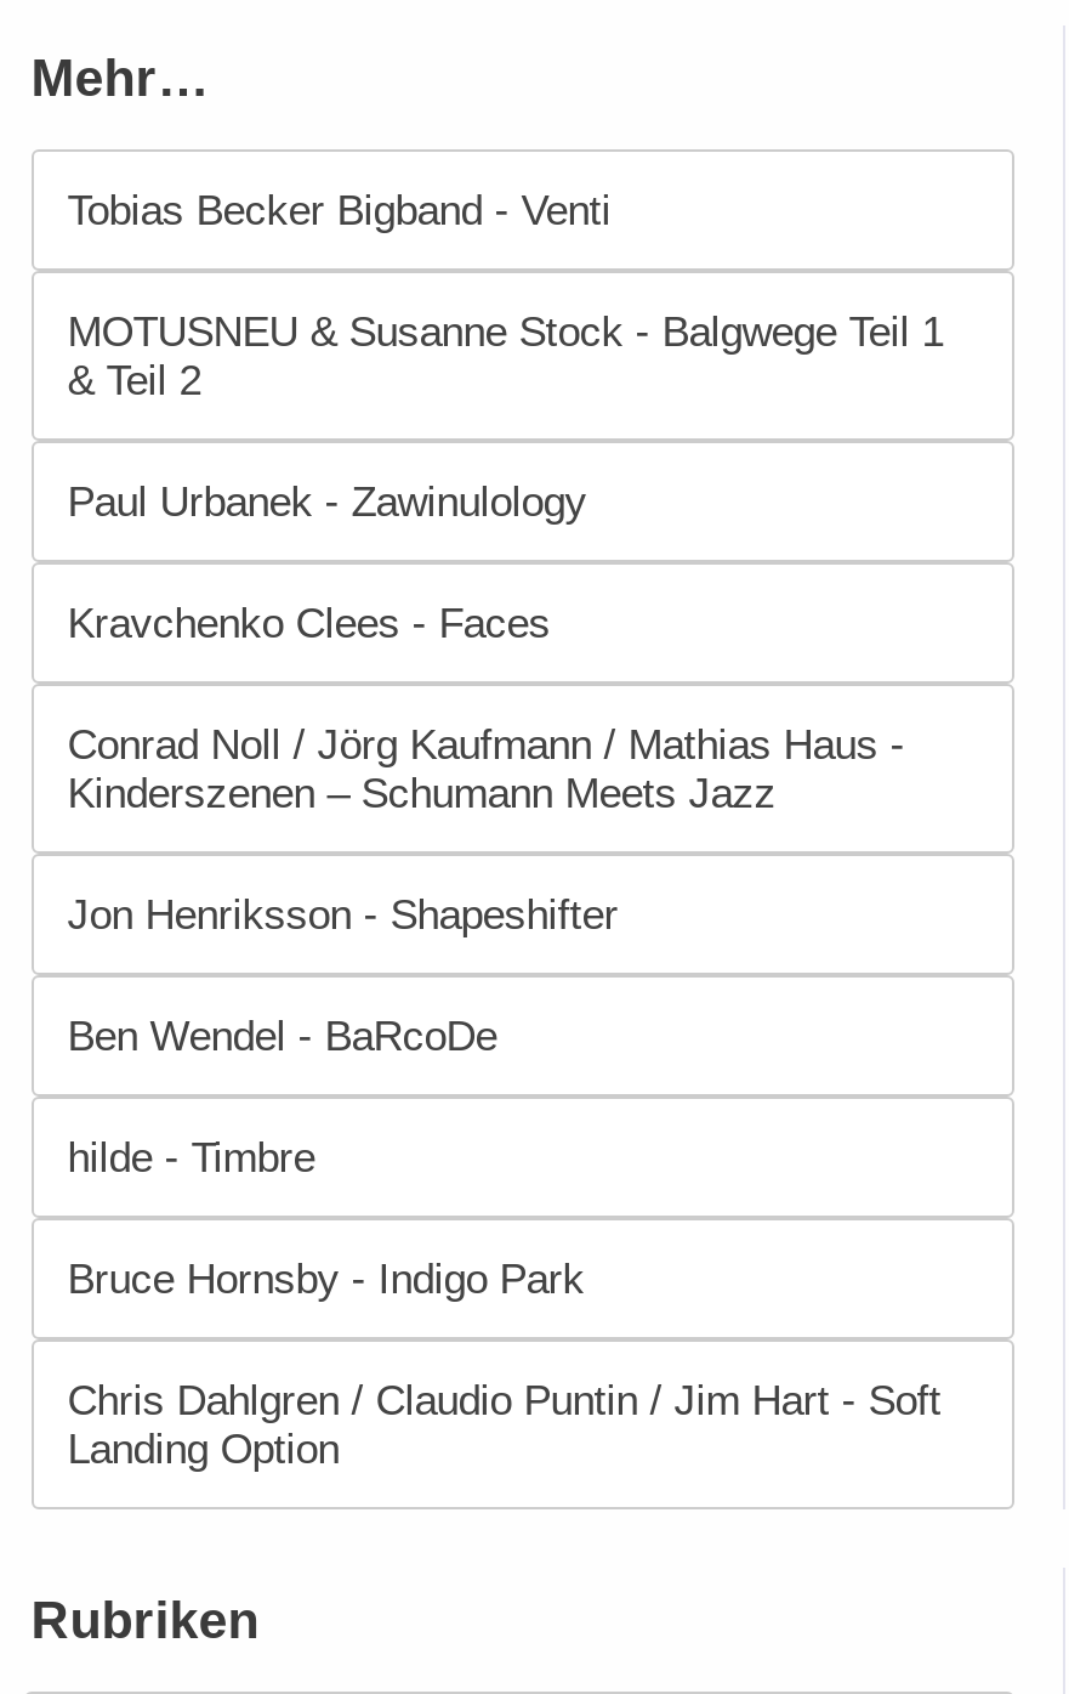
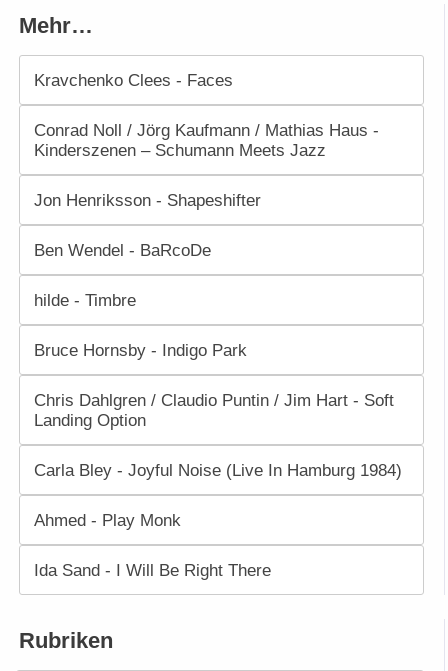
[67,185,944,525] Tobias Becker Bigband - Venti | MOTUSNEU & Susanne Stock - Balgwege Teil 1 | & Teil 2 | Paul Urbanek - Zawinulology -> none
moved [67,597,941,1472] -> [34,69,394,429]: Kravchenko Clees - Faces | Conrad Noll / Jörg Kaufmann / Mathias Haus - | Kinderszenen – Schumann Meets Jazz | ... | Chris Dahlgren / Claudio Puntin / Jim Hart - Soft | Landing Option
none -> [34,459,402,579] Carla Bley - Joyful Noise (Live In Hamburg 1984) | Ahmed - Play Monk | Ida Sand - I Will Be Right There

